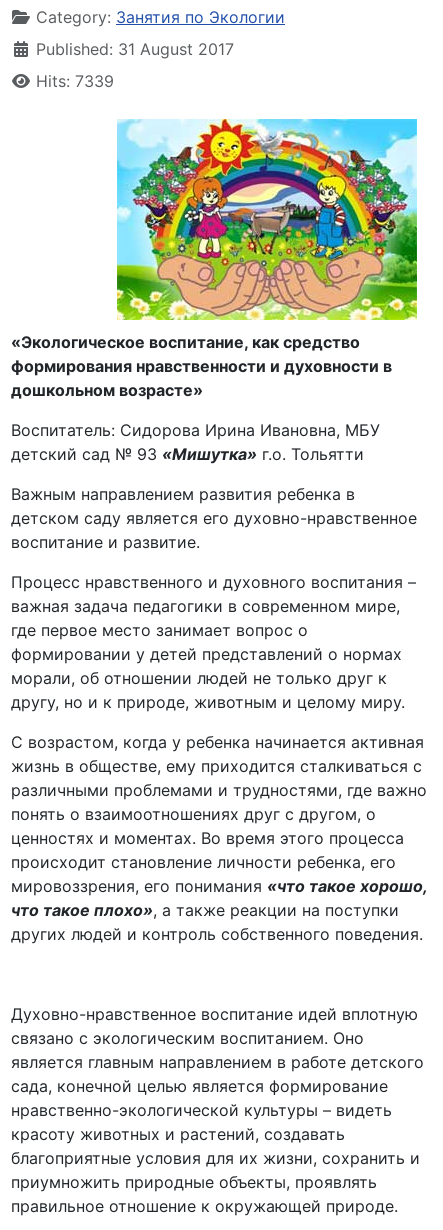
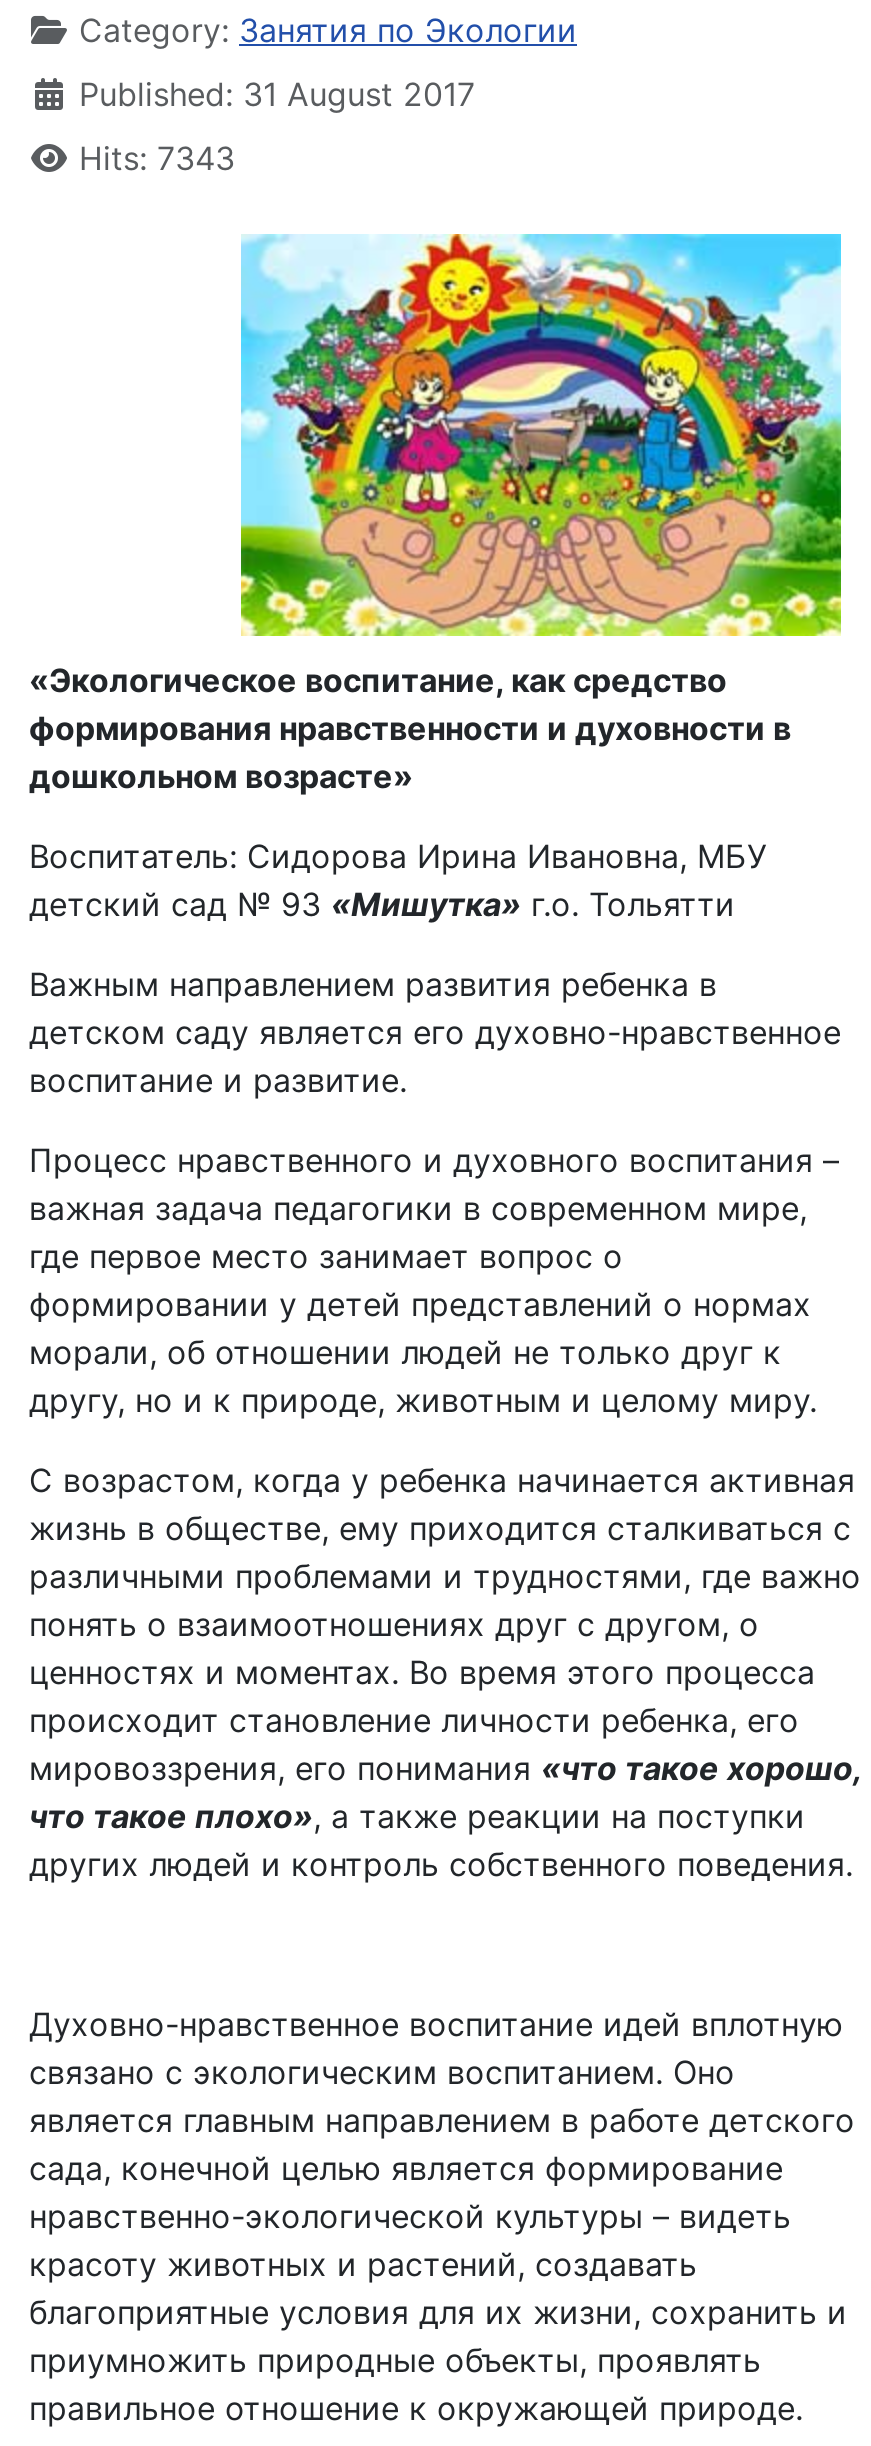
[36,71,114,91] Hits: 7339 -> [79,138,235,178] Hits: 7343

